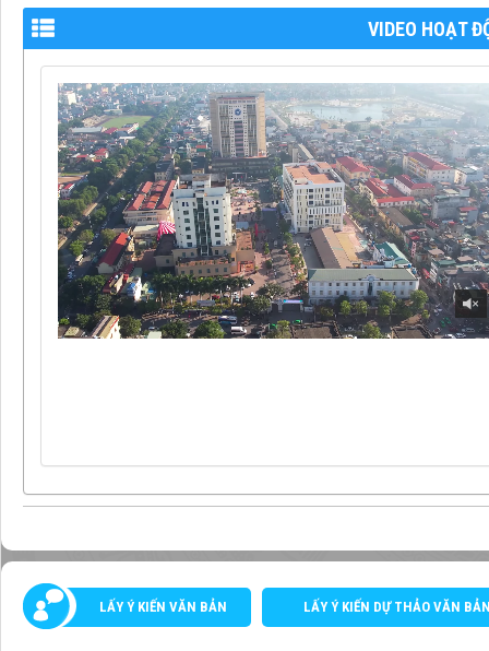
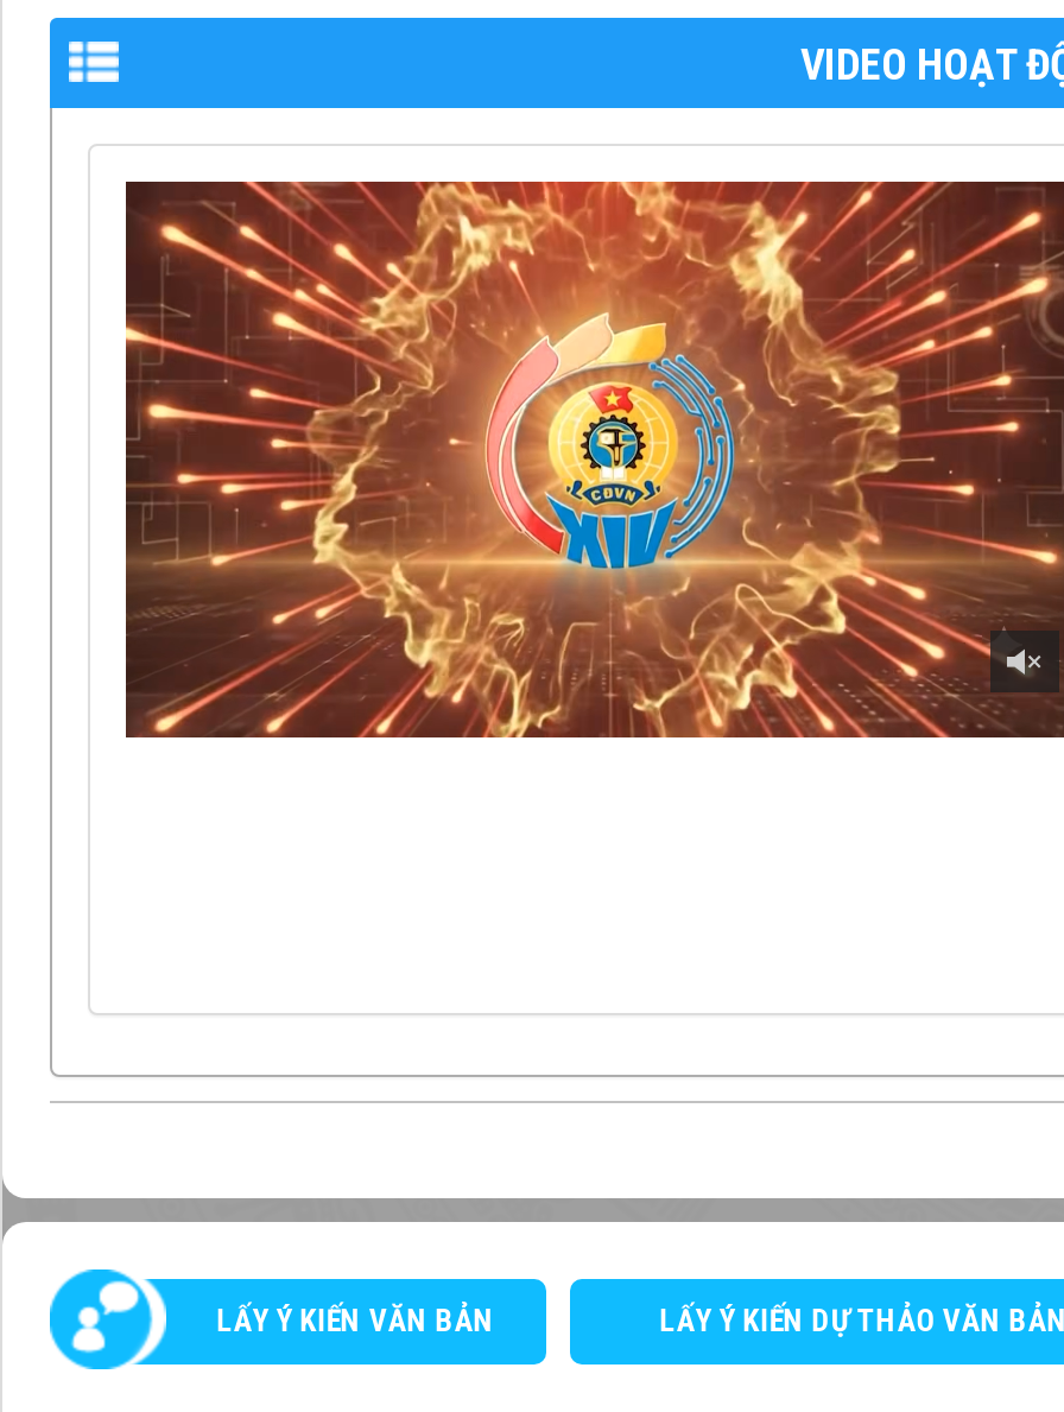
[57,82,486,340] [image] -> [123,179,1057,740] [image]

